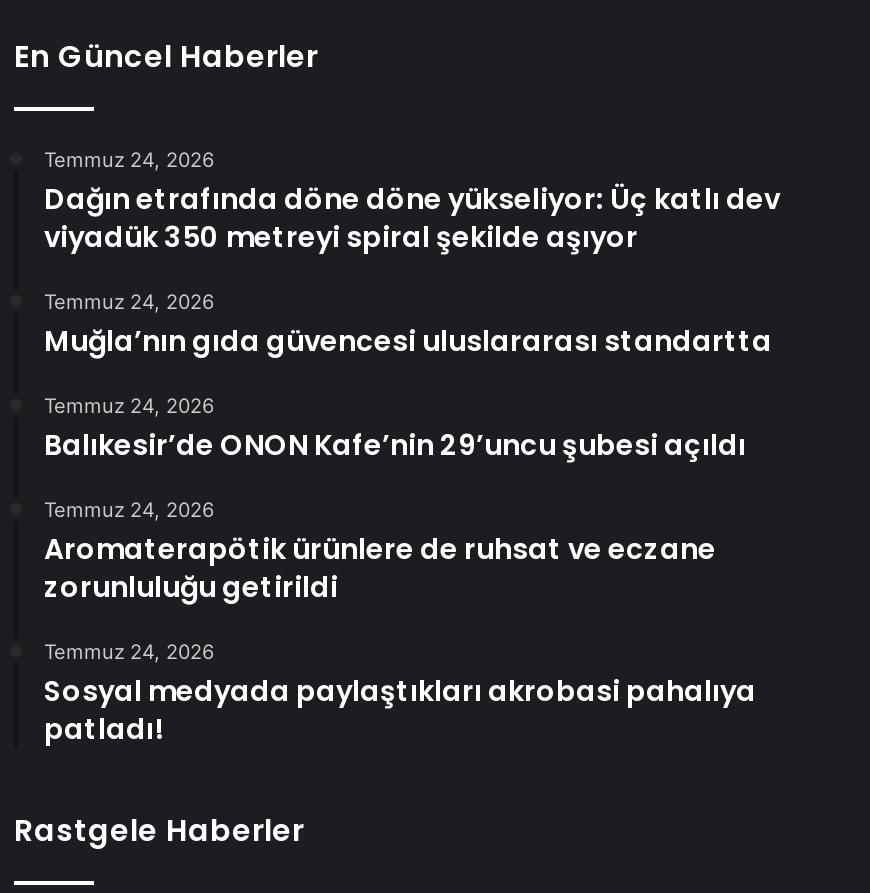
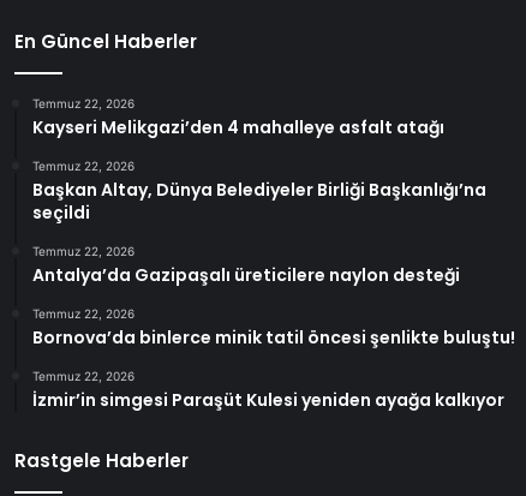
[44,146,780,256] Temmuz 24, 2026 | Dağın etrafında döne döne yükseliyor: Üç katlı dev | viyadük 350 metreyi spiral şekilde aşıyor -> [32,95,444,139] Temmuz 22, 2026 | Kayseri Melikgazi’den 4 mahalleye asfalt atağı
[44,288,772,360] Temmuz 24, 2026 | Muğla’nın gıda güvencesi uluslararası standartta -> [32,158,486,224] Temmuz 22, 2026 | Başkan Altay, Dünya Belediyeler Birliği Başkanlığı’na | seçildi
[44,392,746,464] Temmuz 24, 2026 | Balıkesir’de ONON Kafe’nin 29’uncu şubesi açıldı -> [32,243,460,286] Temmuz 22, 2026 | Antalya’da Gazipaşalı üreticilere naylon desteği
[44,496,716,606] Temmuz 24, 2026 | Aromaterapötik ürünlere de ruhsat ve eczane | zorunluluğu getirildi -> [32,306,515,349] Temmuz 22, 2026 | Bornova’da binlerce minik tatil öncesi şenlikte buluştu!
[44,638,756,748] Temmuz 24, 2026 | Sosyal medyada paylaştıkları akrobasi pahalıya | patladı! -> [32,368,504,411] Temmuz 22, 2026 | İzmir’in simgesi Paraşüt Kulesi yeniden ayağa kalkıyor

